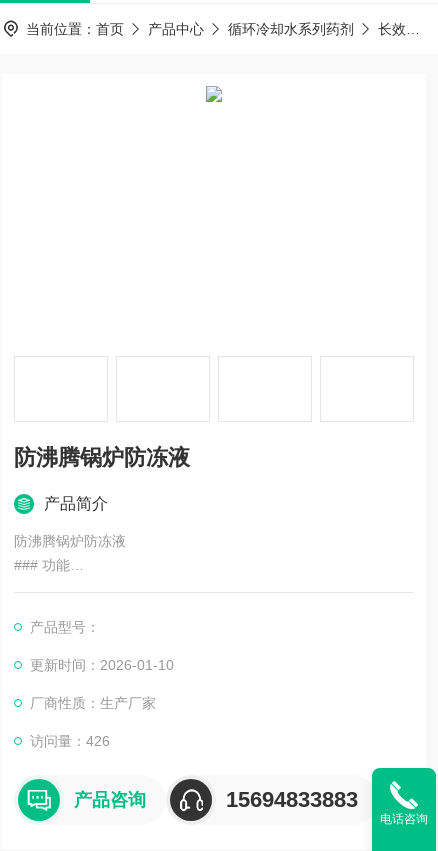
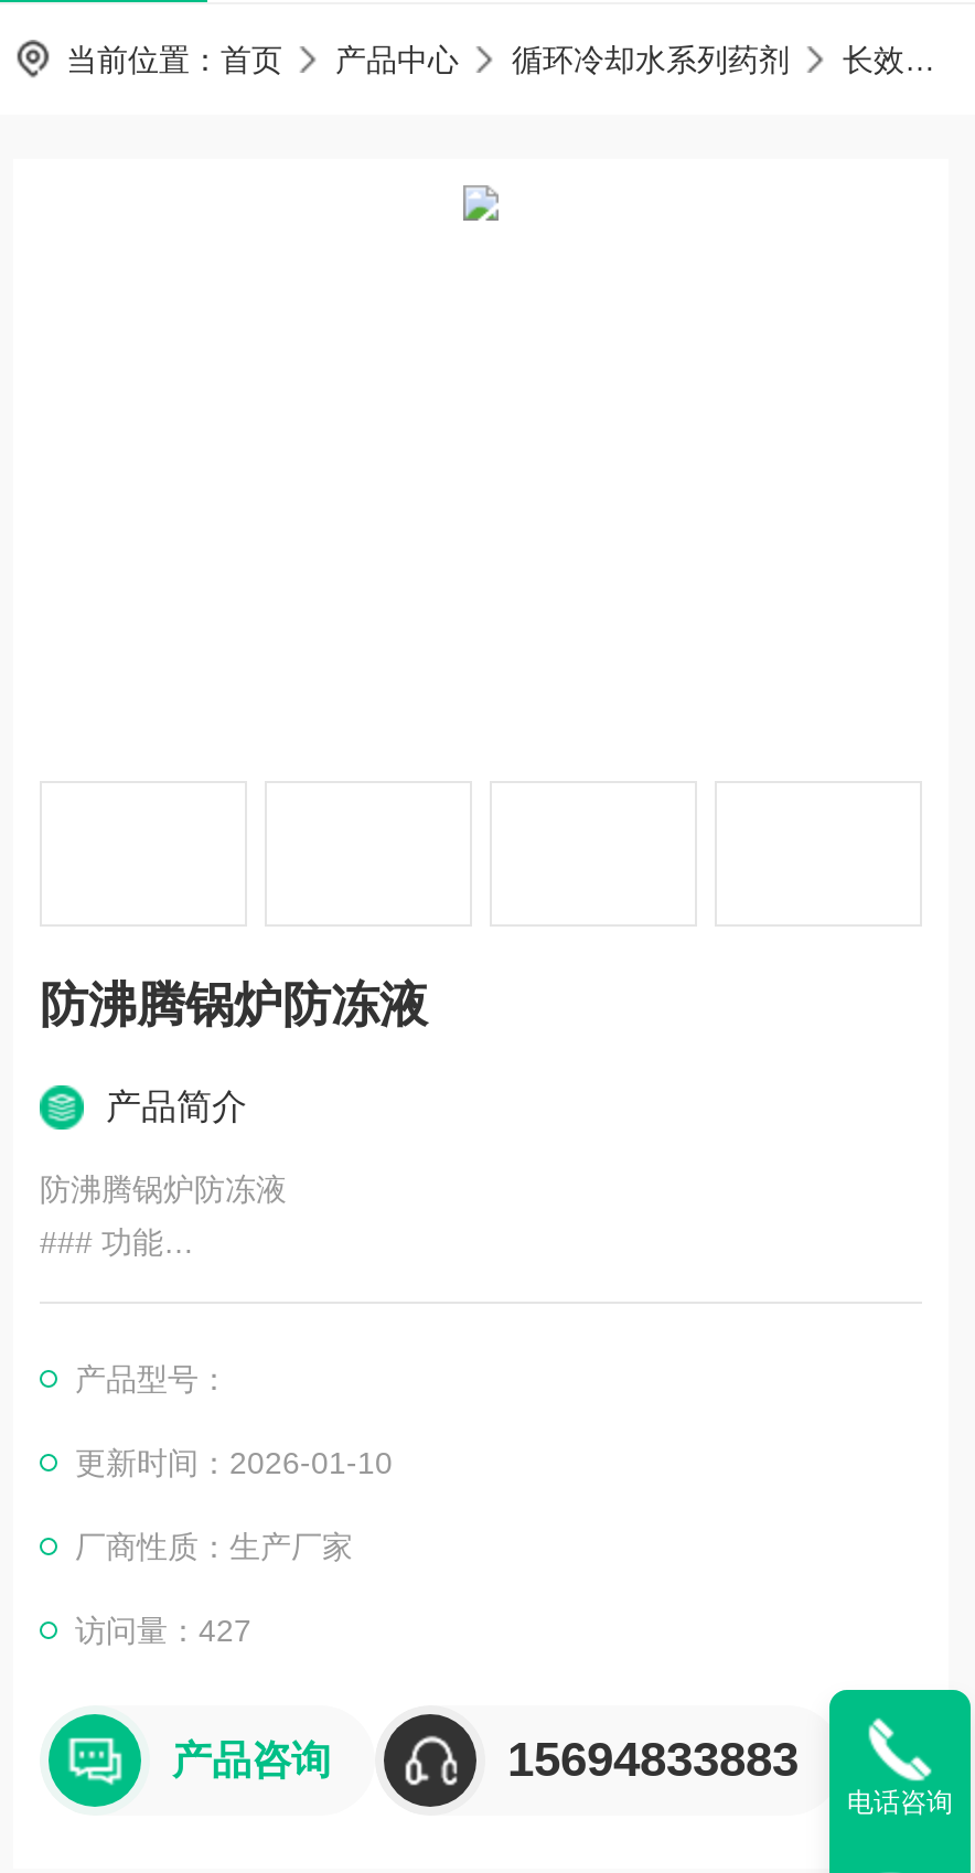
[30,733,110,749] 访问量：426 -> [75,1613,251,1648] 访问量：427

